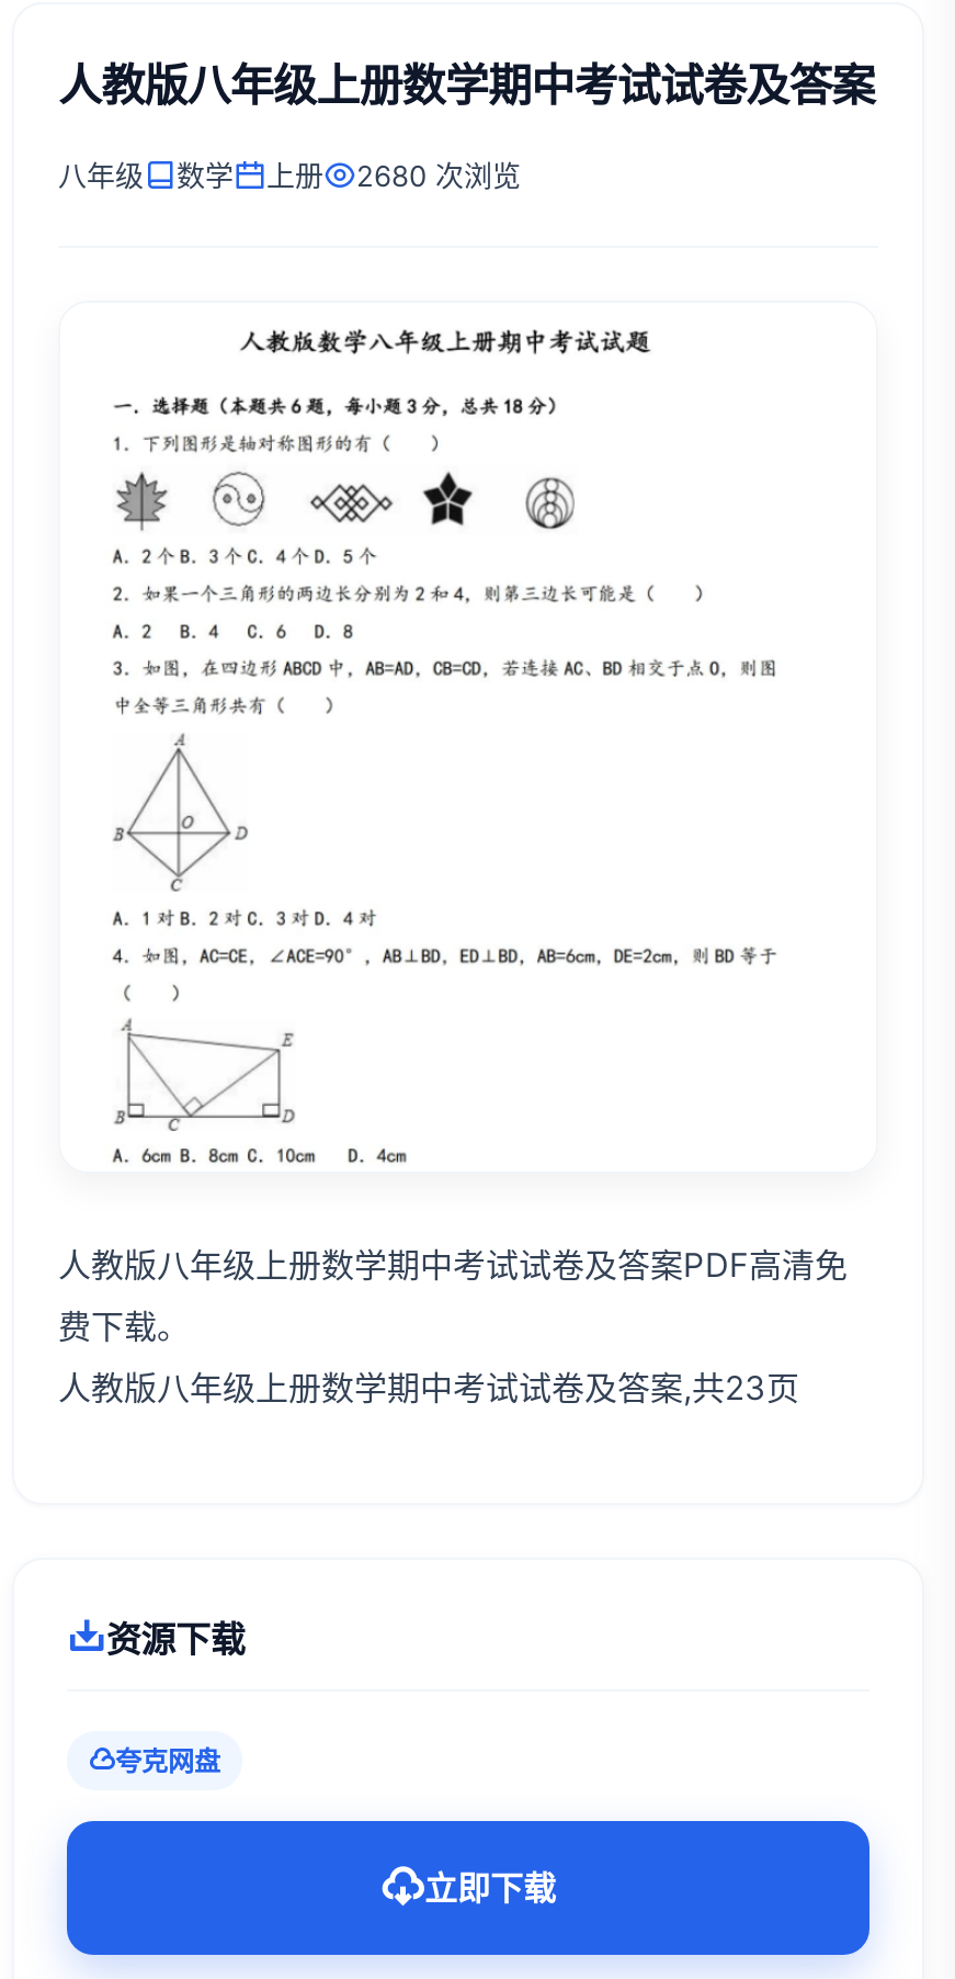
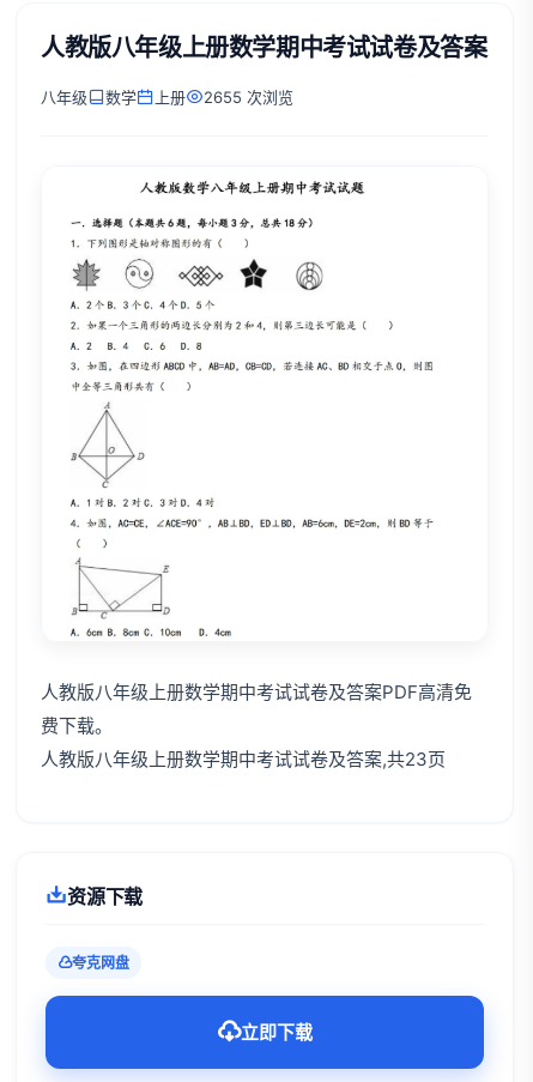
[58,157,521,192] 八年级 数学 上册 2680 次浏览 -> [41,87,293,106] 八年级 数学 上册 2655 次浏览

